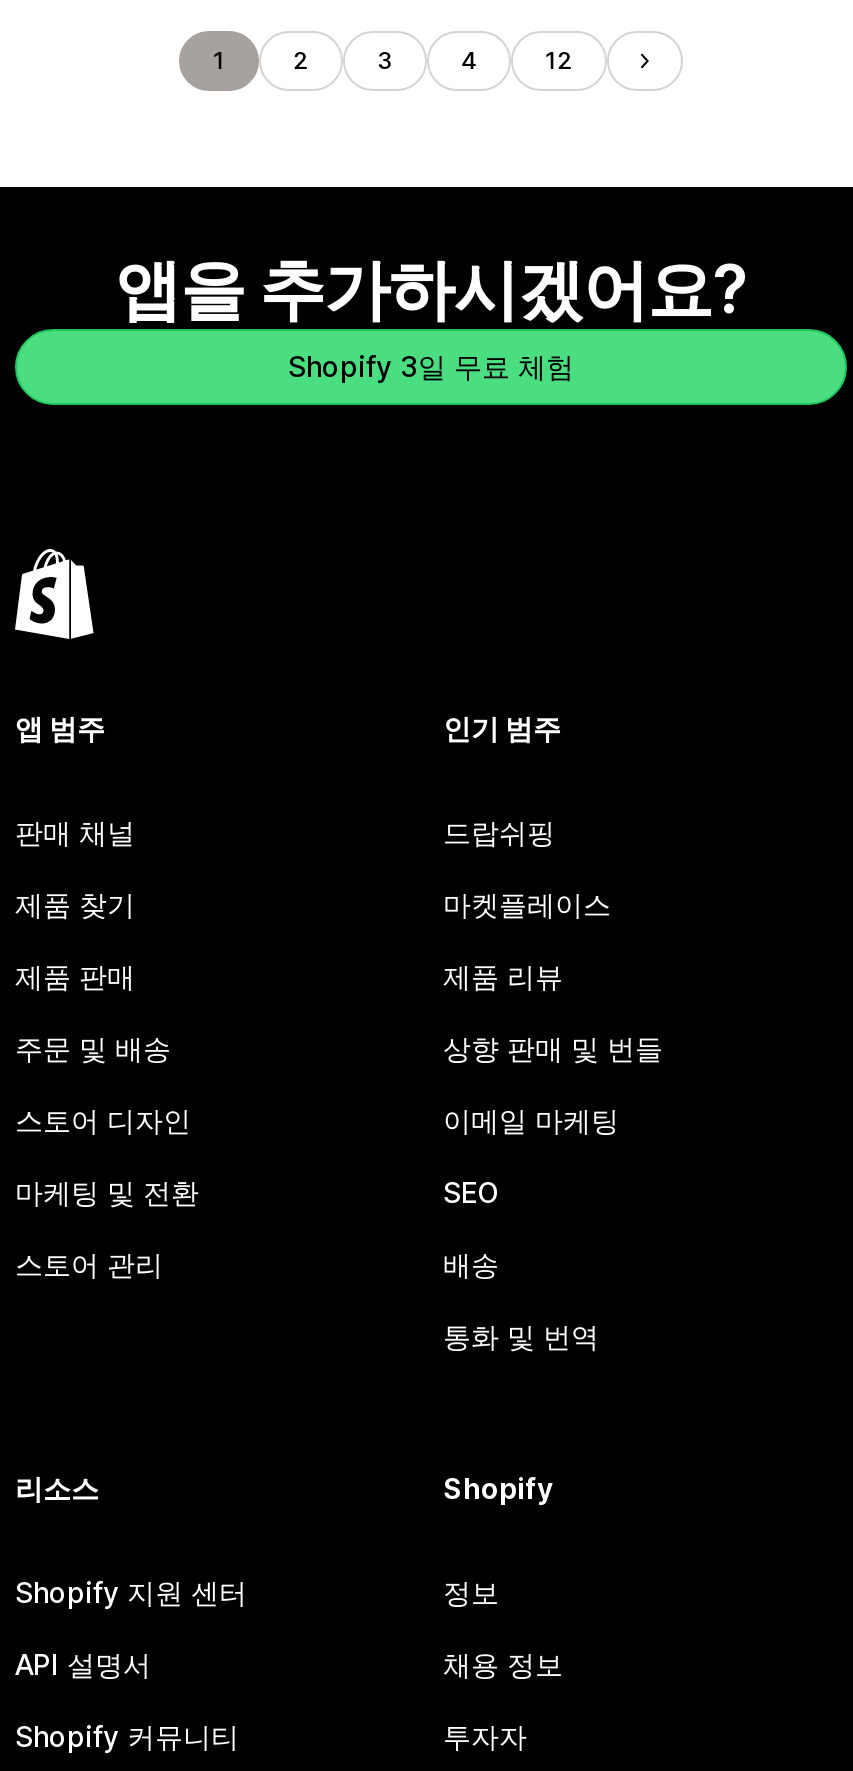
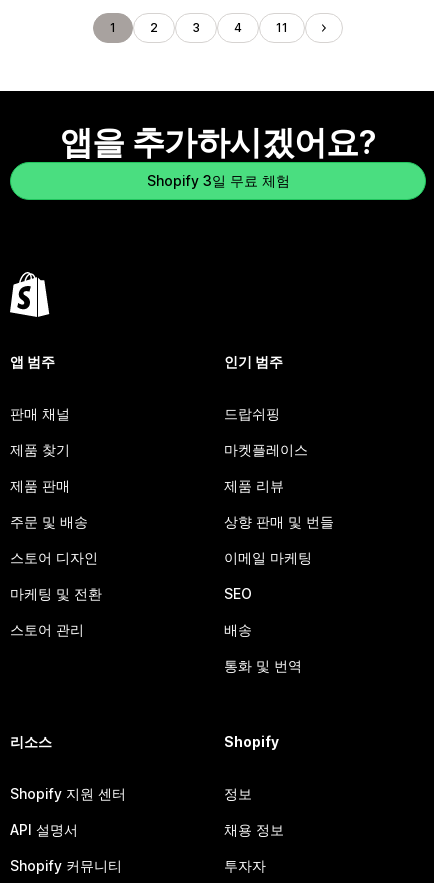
[545,45,573,75] 12 -> [276,20,288,35] 11

